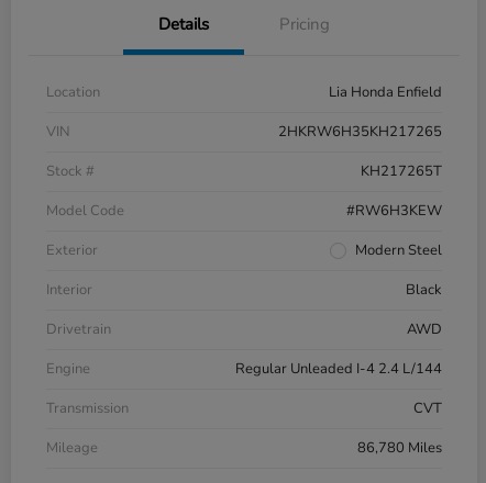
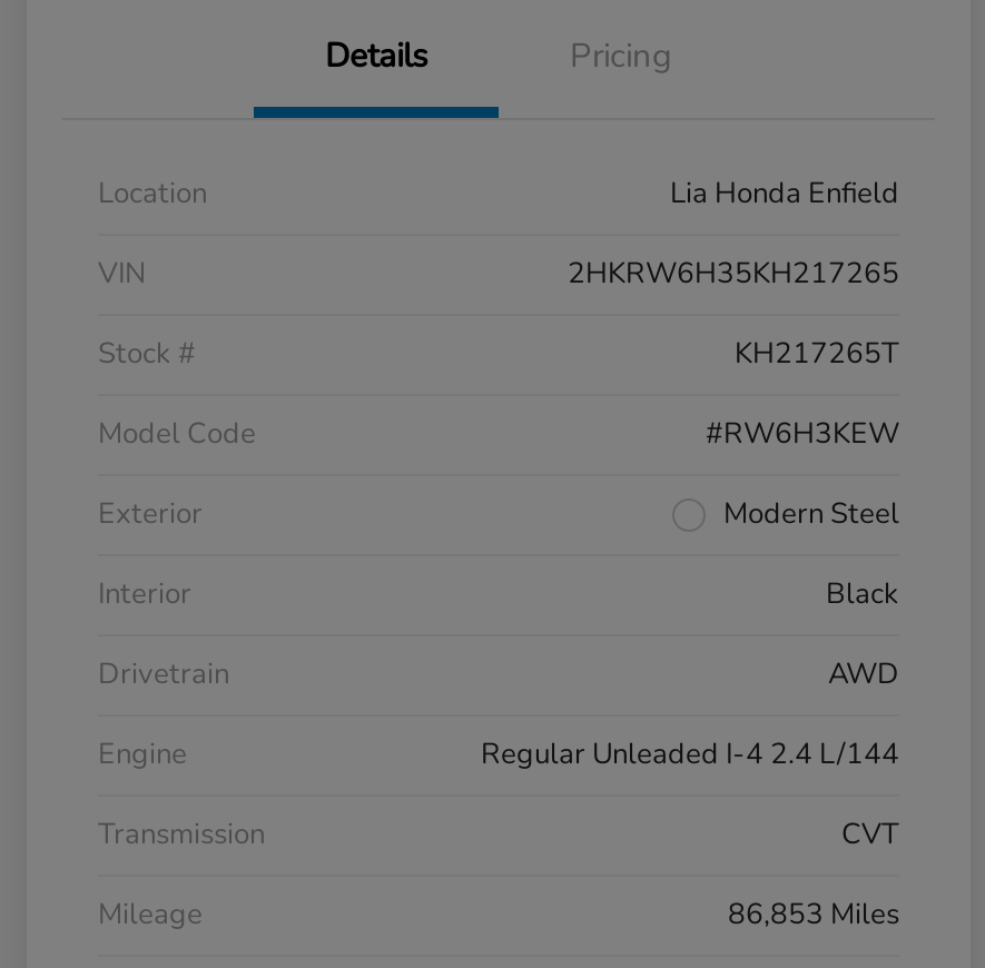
[357,438,442,458] 86,780 Miles -> [728,895,899,935] 86,853 Miles

